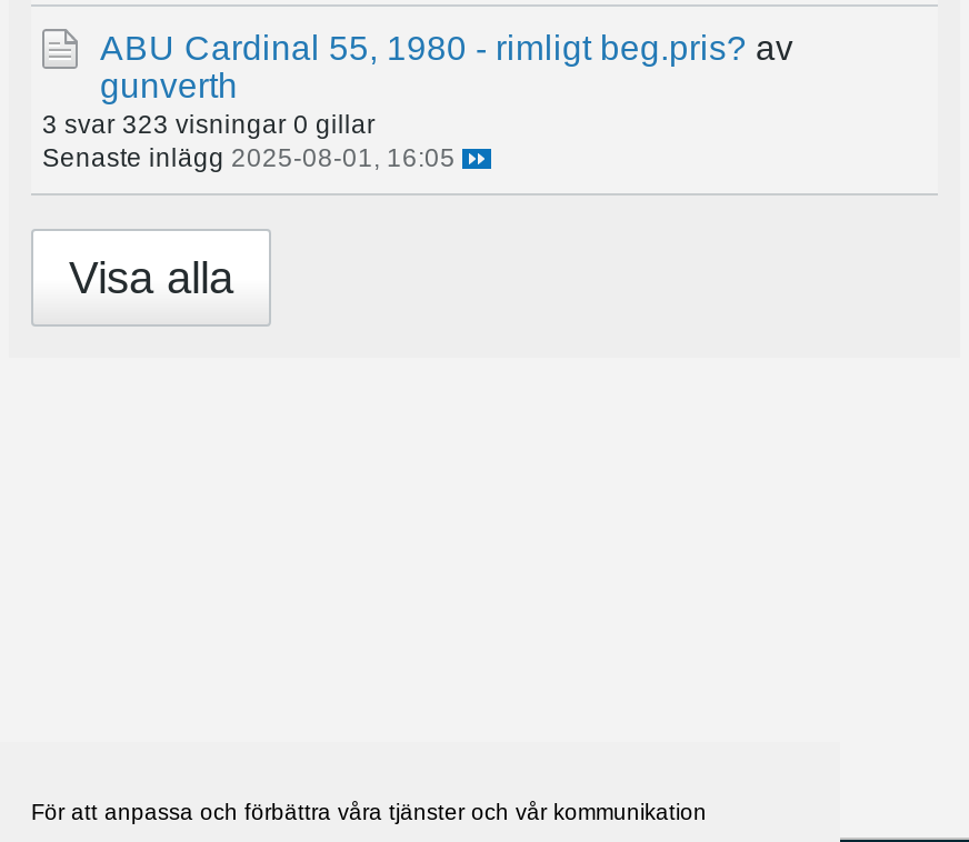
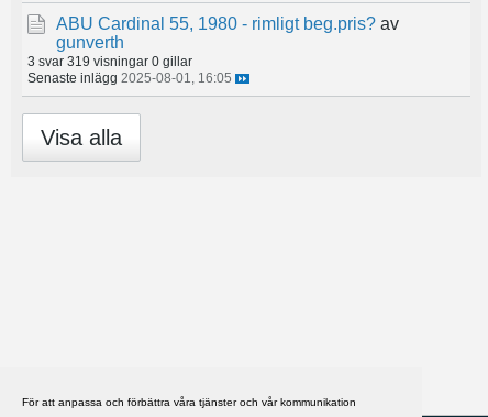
[42,110,376,138] 3 svar 323 visningar 0 gillar -> [27,54,192,69] 3 svar 319 visningar 0 gillar

